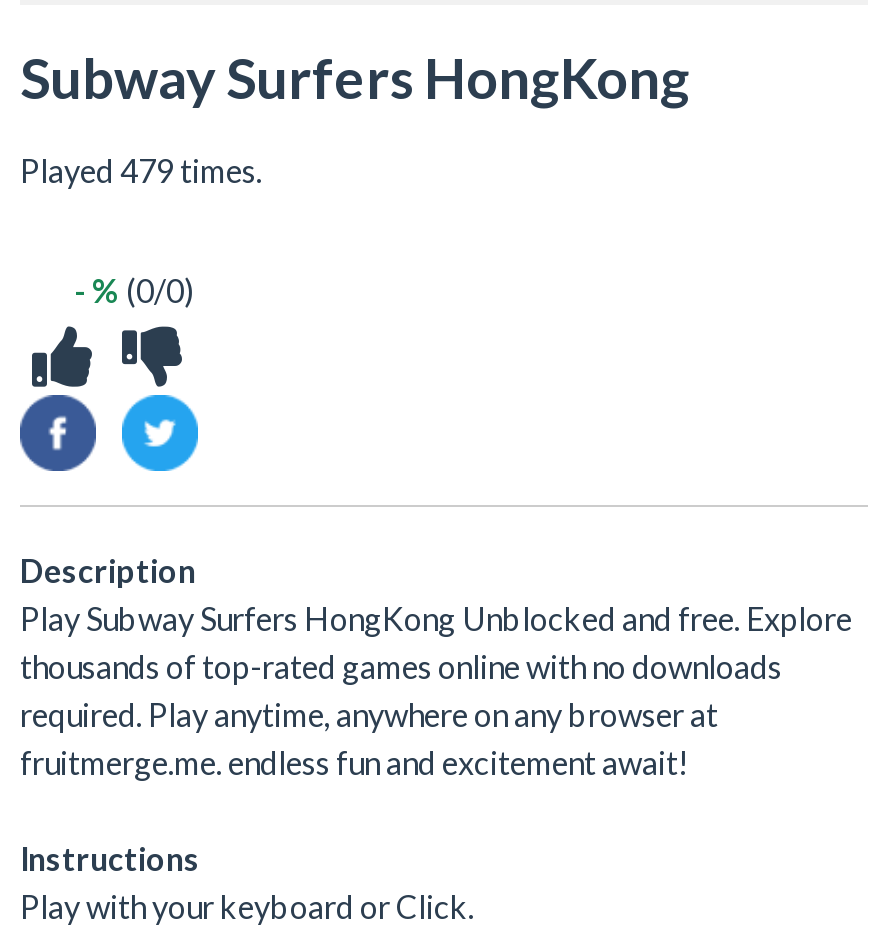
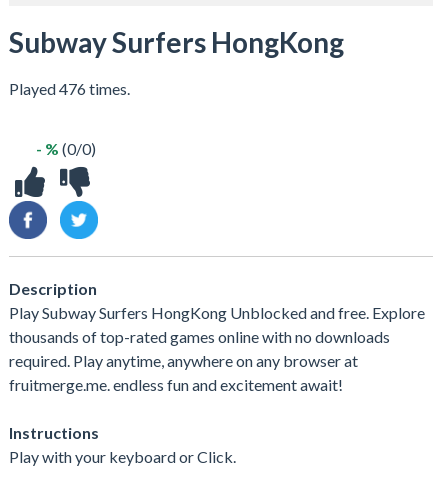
[20,151,262,189] Played 479 times. -> [9,79,130,98] Played 476 times.

